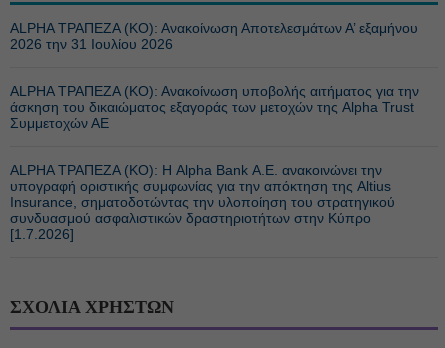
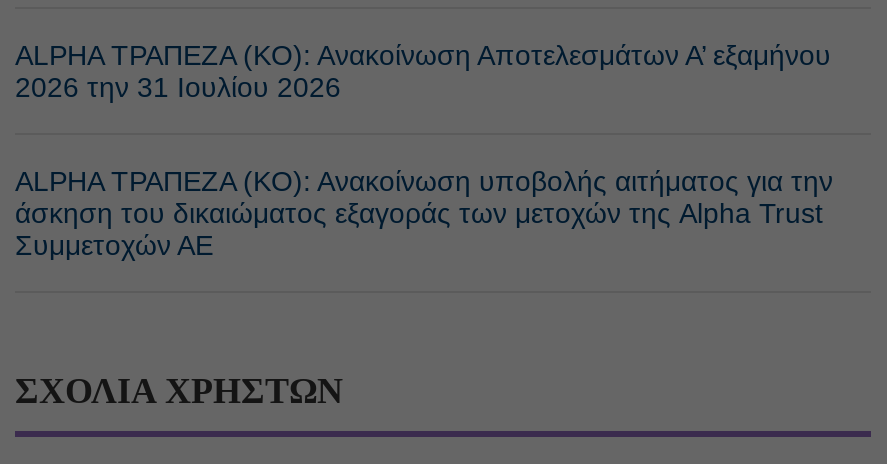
[10,162,395,242] ALPHA ΤΡΑΠΕΖΑ (ΚΟ): Η Alpha Bank Α.Ε. ανακοινώνει την | υπογραφή οριστικής συμφωνίας για την απόκτηση της Altius | Insurance, σηματοδοτώντας την υλοποίηση του στρατηγικού | συνδυασμού ασφαλιστικών δραστηριοτήτων στην Κύπρο | [1.7.2026] -> none

